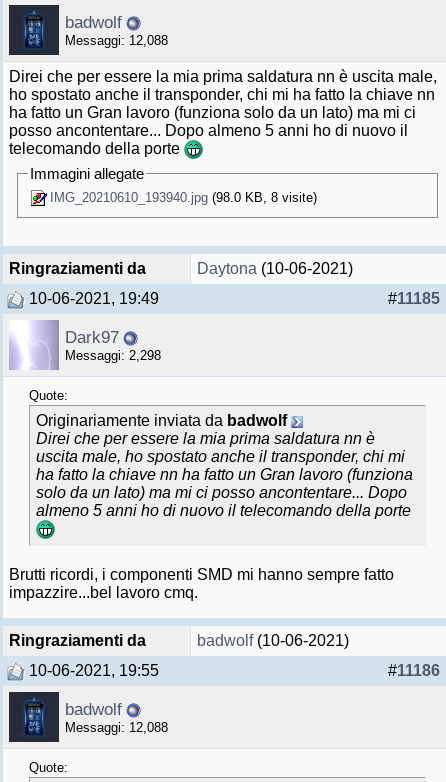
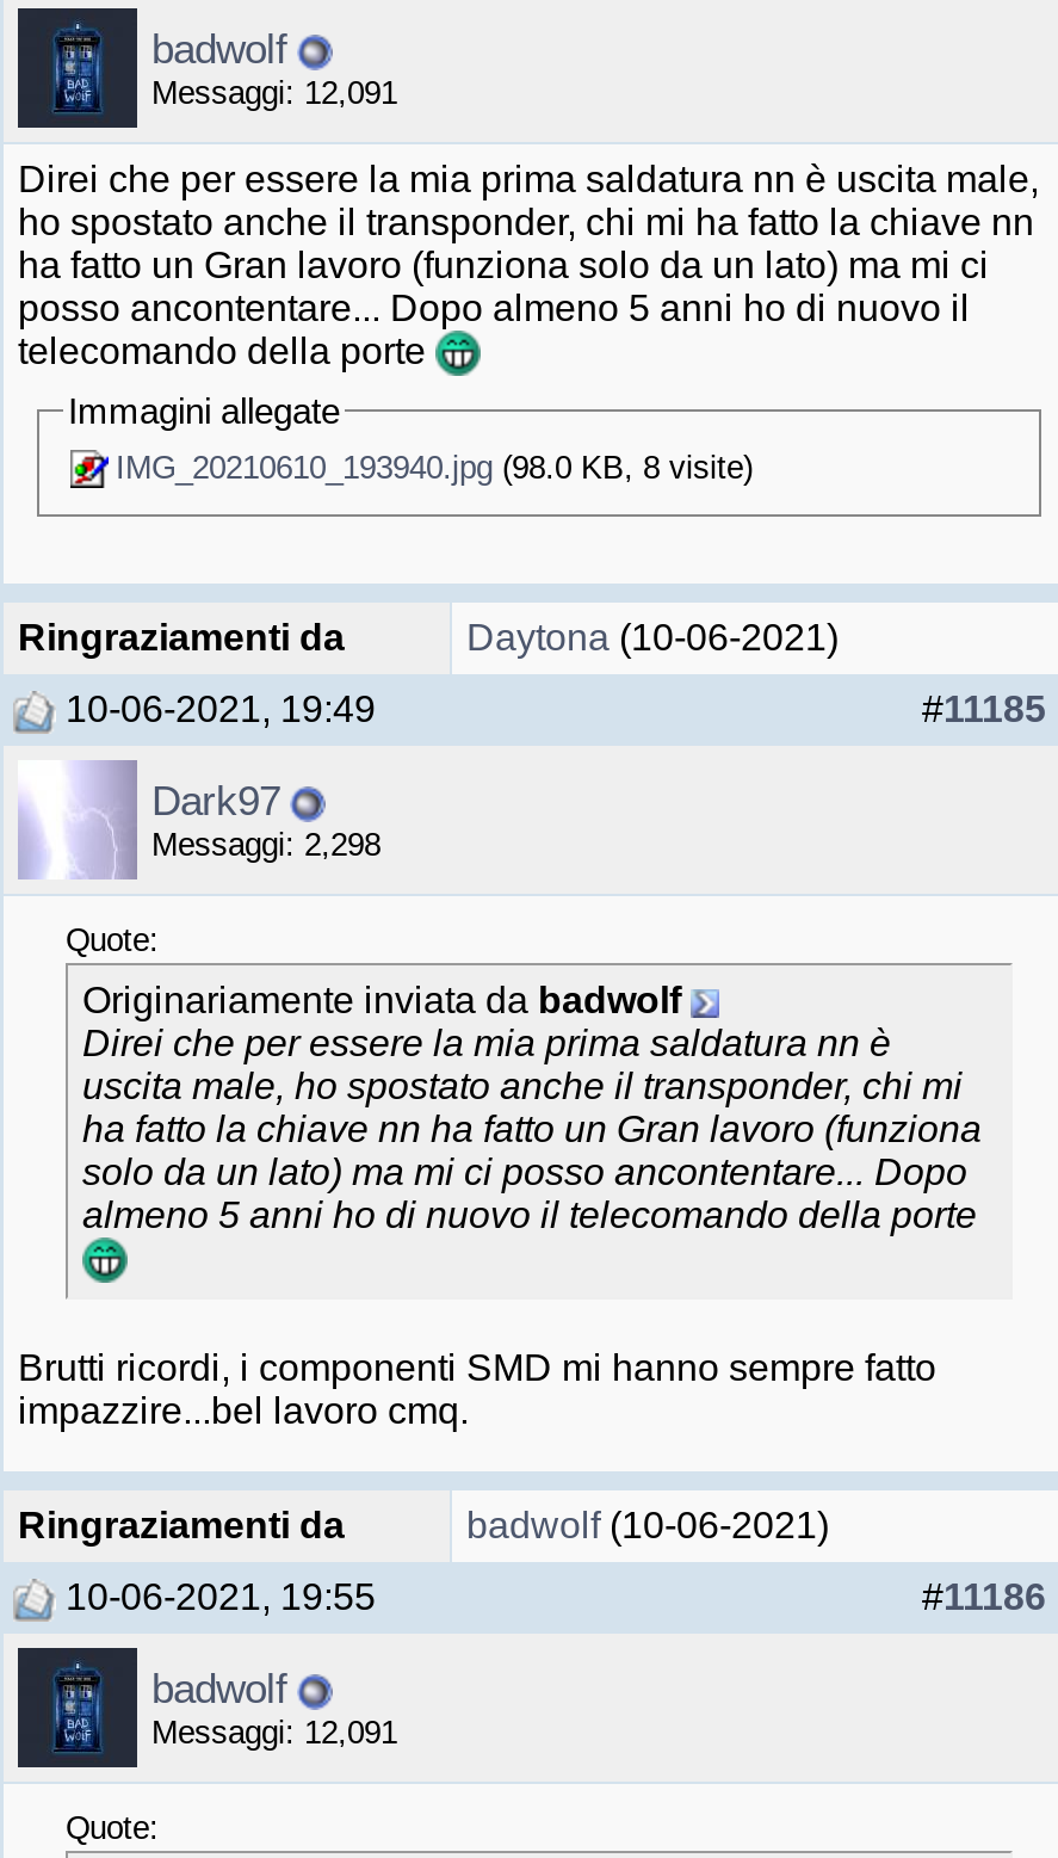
[65,33,168,48] Messaggi: 12,088 -> [151,75,397,111] Messaggi: 12,091
[65,720,168,735] Messaggi: 12,088 -> [151,1715,397,1751] Messaggi: 12,091

